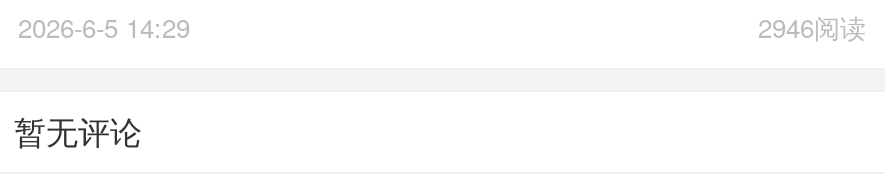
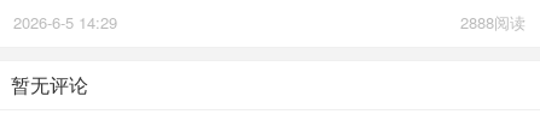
[758,9,866,47] 2946阅读 -> [460,11,526,34] 2888阅读

